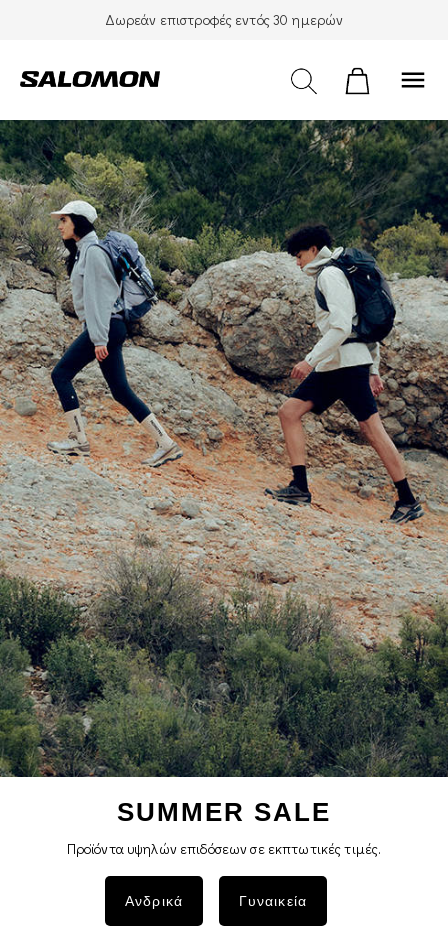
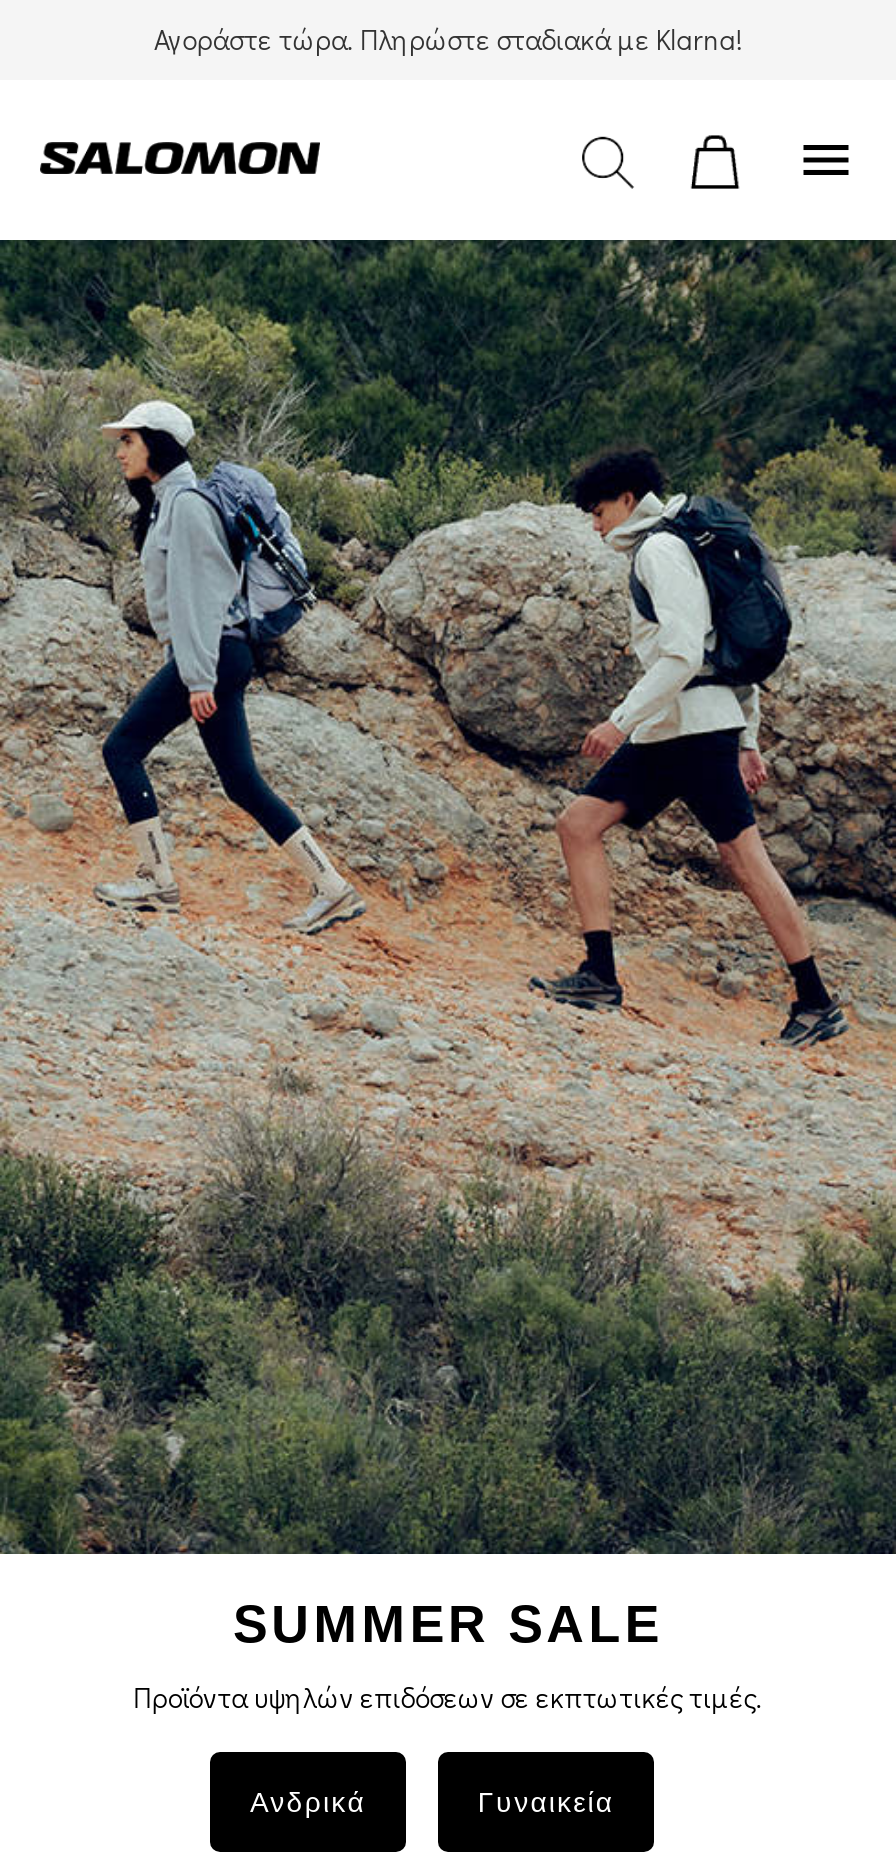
[105,10,343,29] Δωρεάν επιστροφές εντός 30 ημερών -> [154,20,742,58] Αγοράστε τώρα. Πληρώστε σταδιακά με Klarna!

